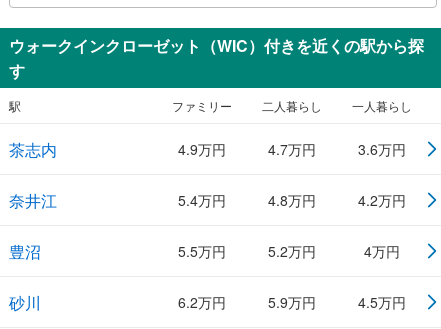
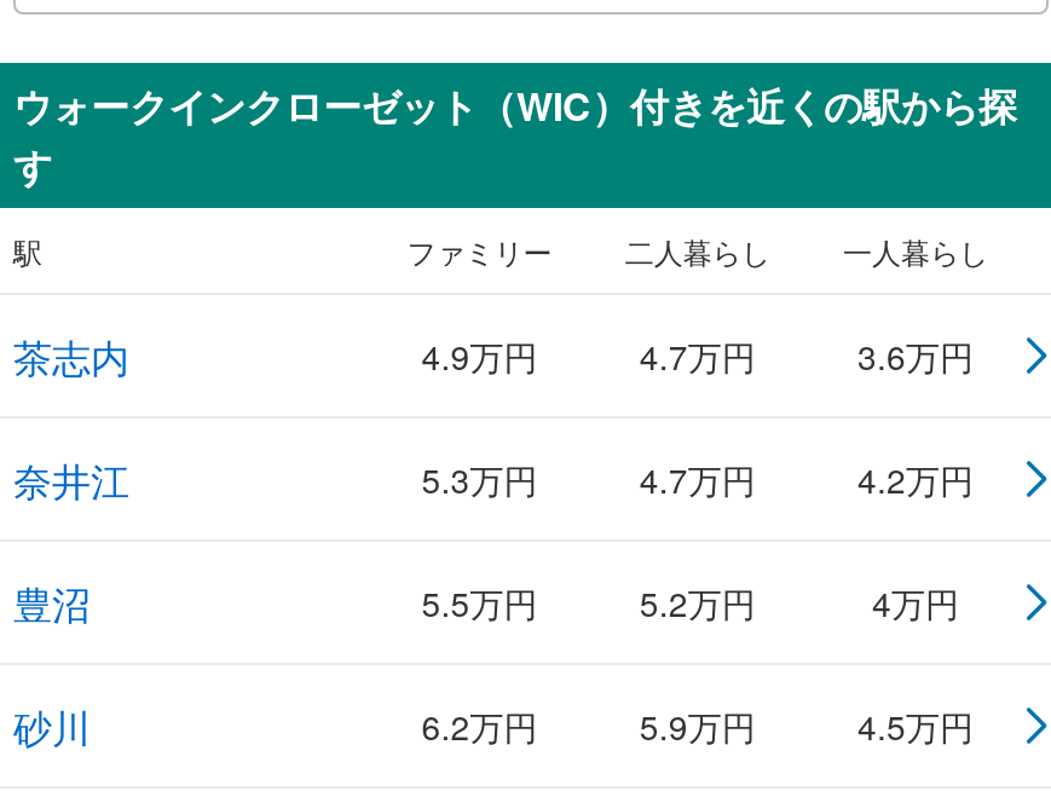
[178,190,226,210] 5.4万円 -> [421,455,537,503] 5.3万円
[268,190,316,210] 4.8万円 -> [639,455,755,503] 4.7万円

